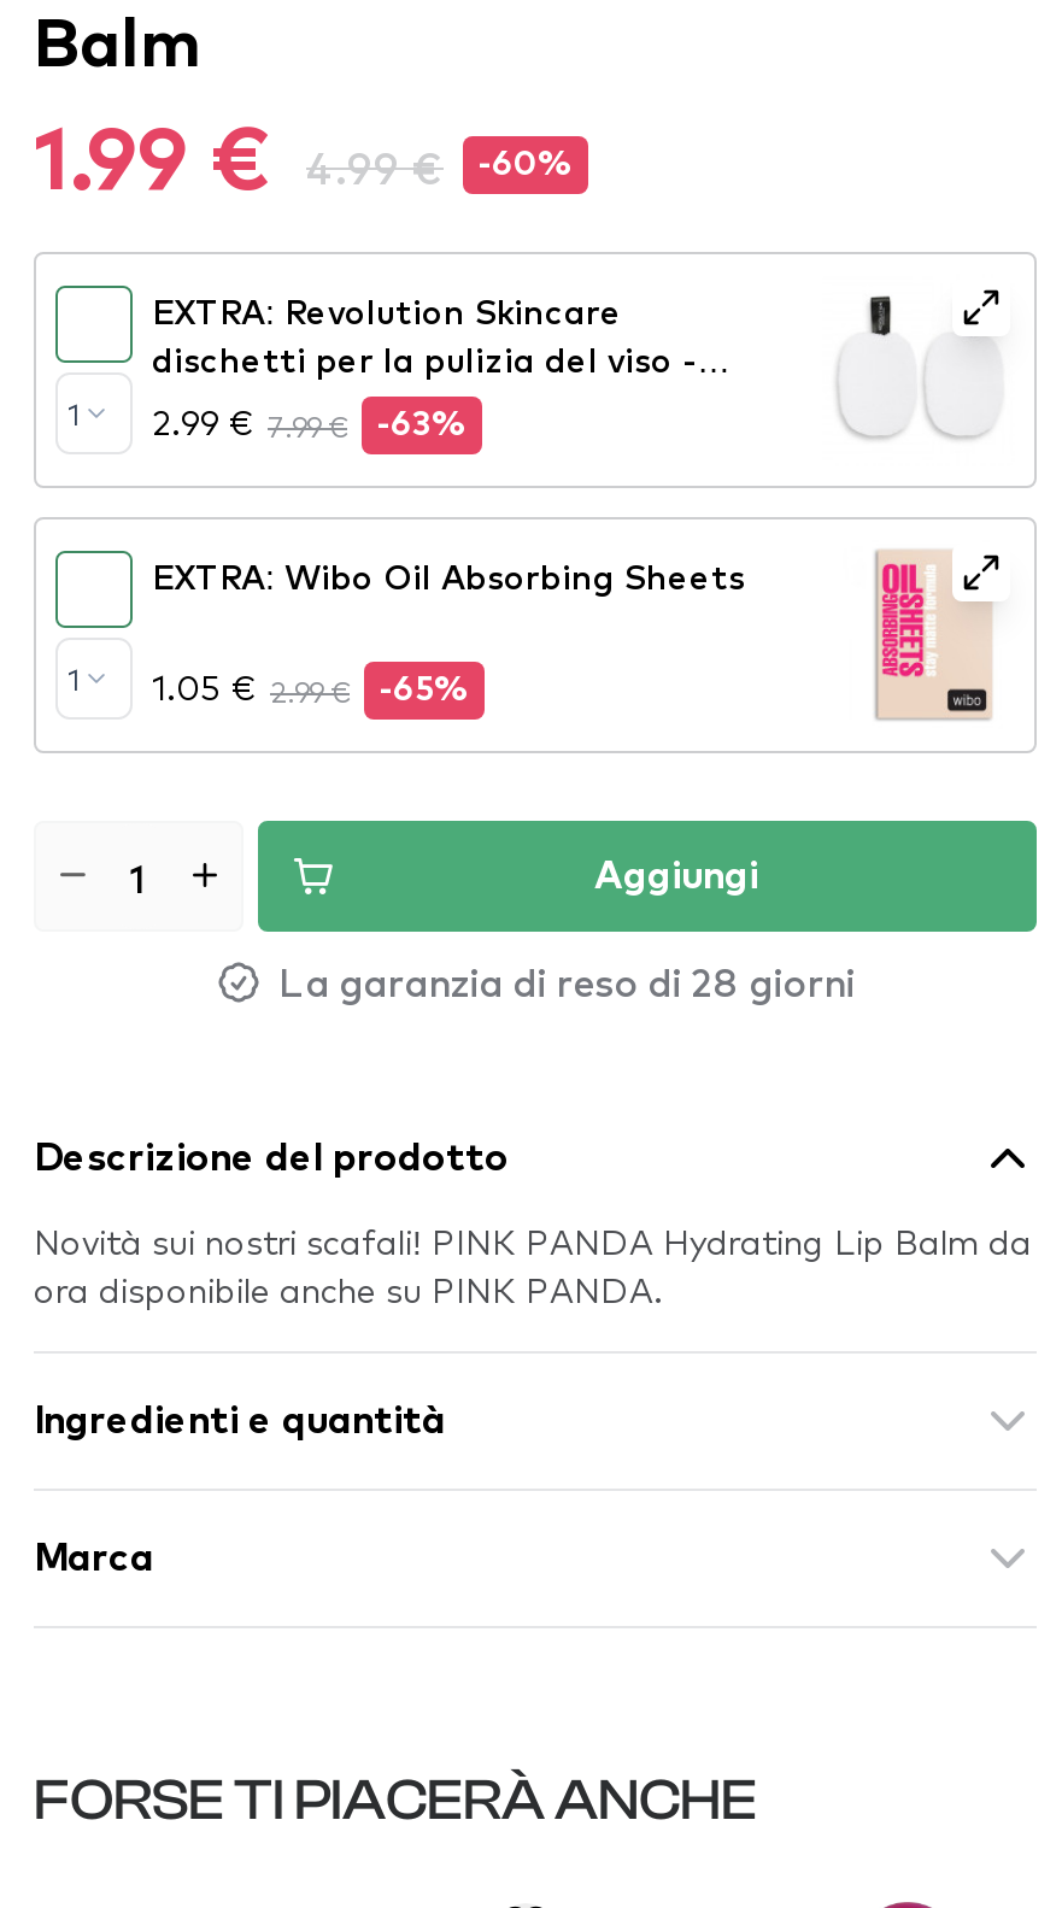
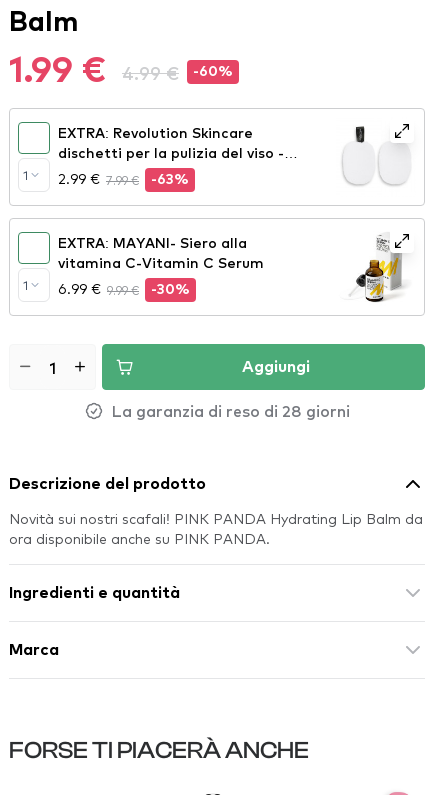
[152,553,745,710] EXTRA: Wibo Oil Absorbing Sheets | 1.05 € 2.99 € | -65% -> [58,233,264,298] EXTRA: MAYANI- Siero alla | vitamina C-Vitamin C Serum | 6.99 € 9.99 € | -30%
[873,548,993,722] [image] -> [349,232,406,303] [image]

